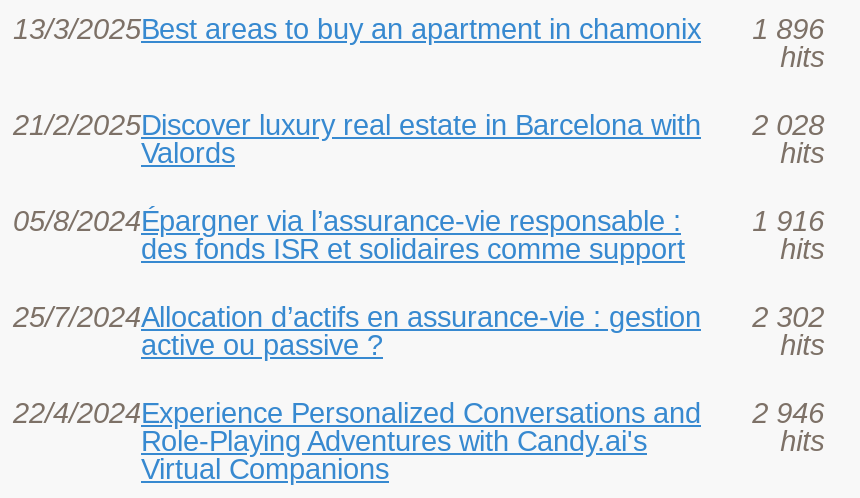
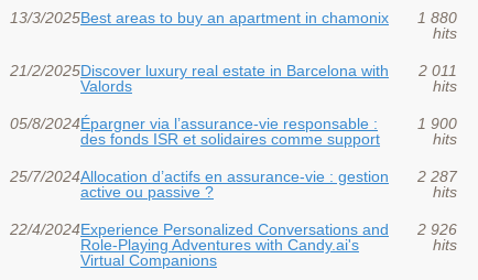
[13,14,824,46] 13/3/2025Best areas to buy an apartment in chamonix 1 896 -> [10,9,457,27] 13/3/2025Best areas to buy an apartment in chamonix 1 880
[13,110,824,142] 21/2/2025Discover luxury real estate in Barcelona with 2 028 -> [10,62,457,80] 21/2/2025Discover luxury real estate in Barcelona with 2 011
[752,206,824,238] 1 916 -> [417,115,457,133] 1 900
[13,302,824,334] 25/7/2024Allocation d’actifs en assurance-vie : gestion 2 302 -> [10,168,457,186] 25/7/2024Allocation d’actifs en assurance-vie : gestion 2 287
[13,398,824,430] 22/4/2024Experience Personalized Conversations and 2 946 -> [10,221,457,238] 22/4/2024Experience Personalized Conversations and 2 926

